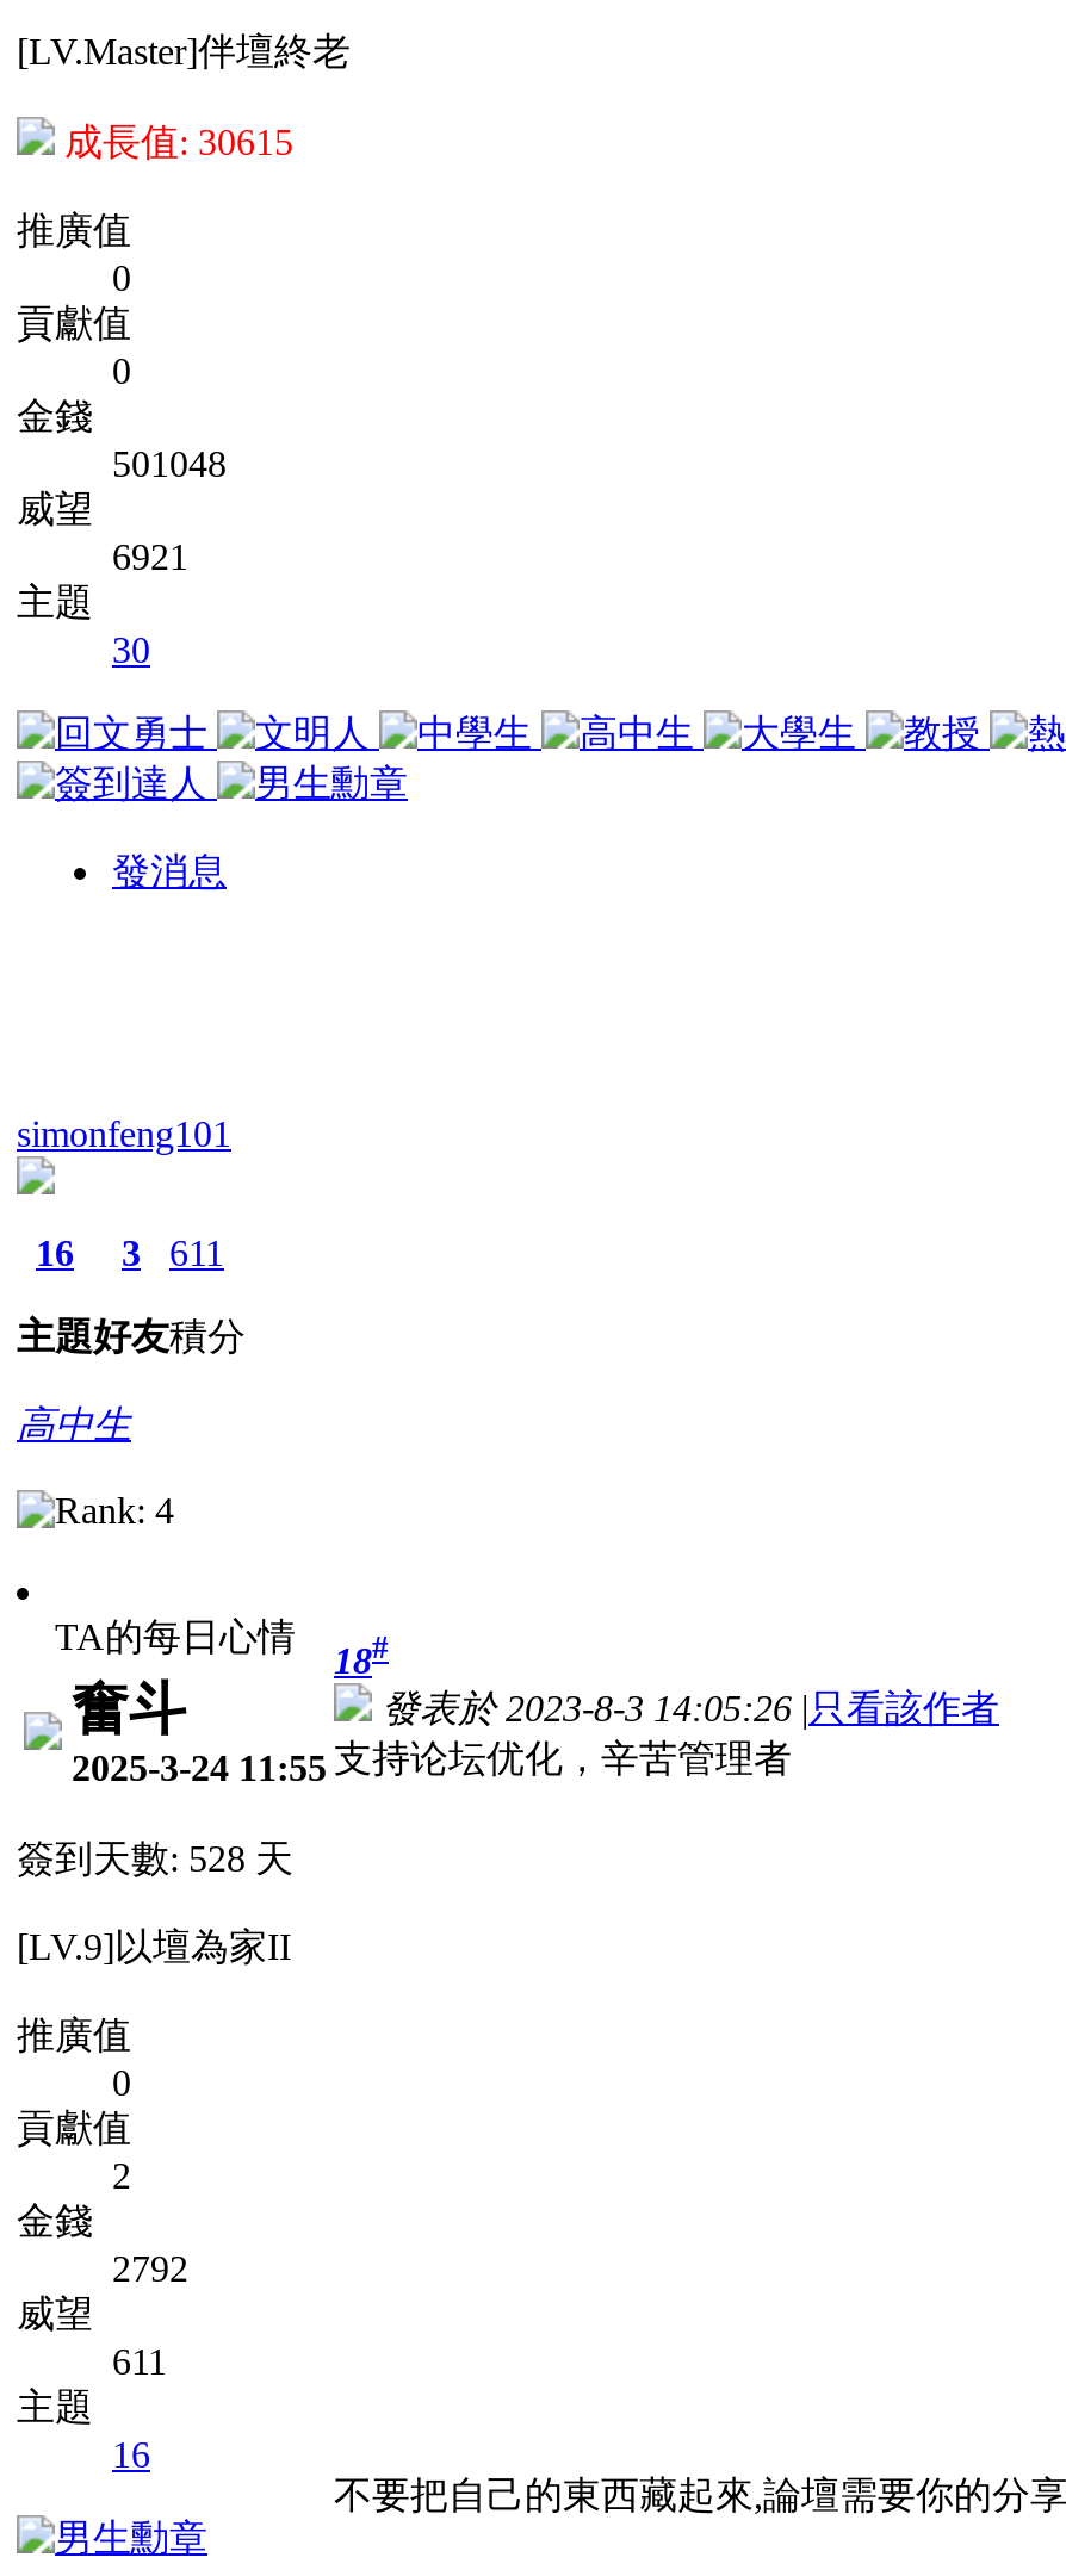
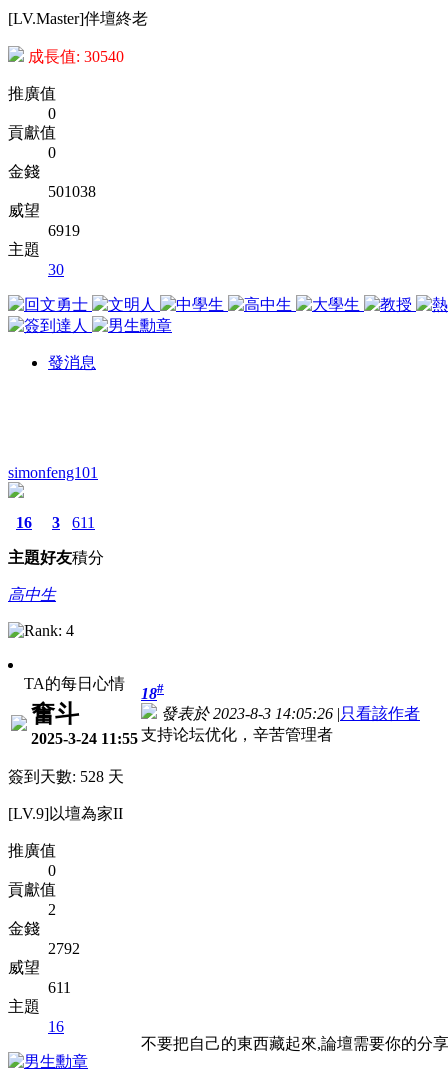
[64,121,293,162] 成長值: 30615 -> [28,48,124,65] 成長值: 30540
[112,443,227,483] 501048 -> [48,183,96,200] 501038
[112,536,188,576] 6921 -> [48,222,80,239] 6919

